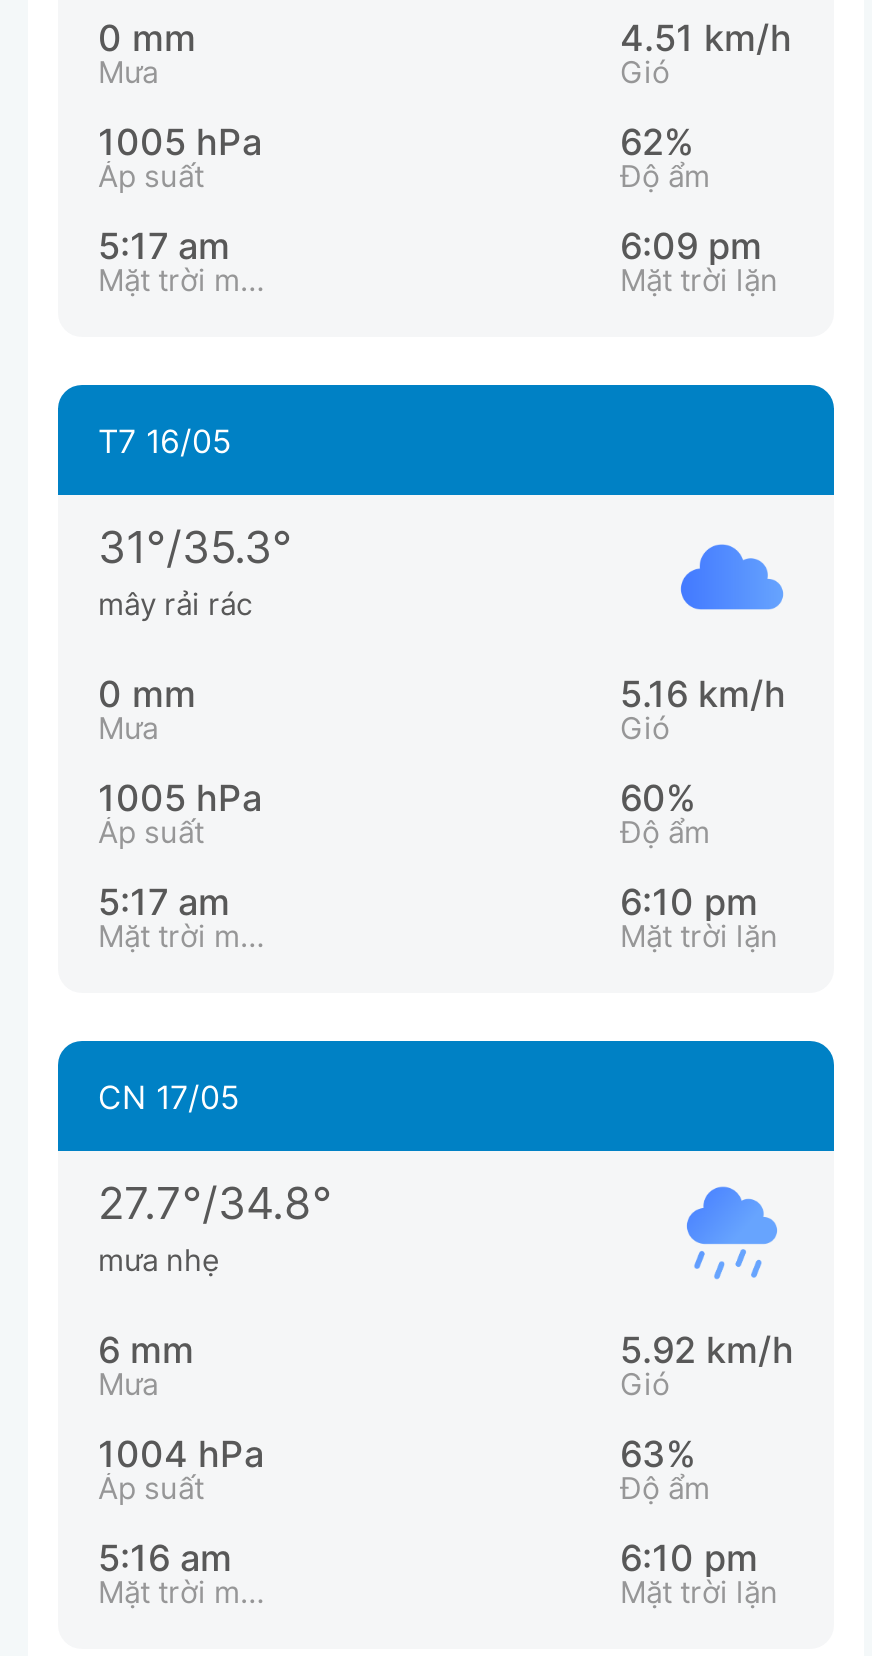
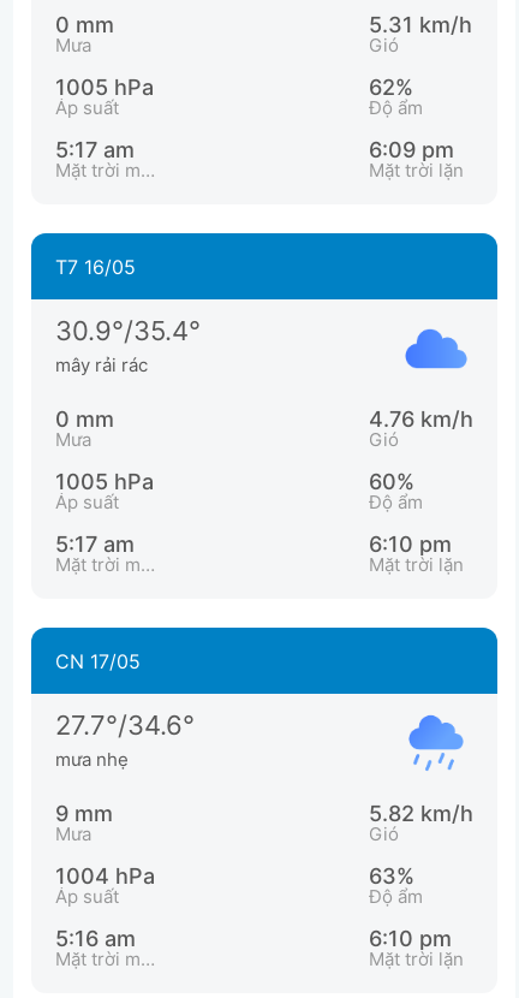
[620,17,792,59] 4.51 km/h -> [369,12,472,37] 5.31 km/h
[98,521,292,573] 31°/35.3° -> [55,315,201,347] 30.9°/35.4°
[620,673,786,715] 5.16 km/h -> [369,406,473,431] 4.76 km/h
[98,1177,332,1229] 27.7°/34.8° -> [55,710,195,741] 27.7°/34.6°
[98,1329,194,1371] 6 mm -> [55,801,113,826] 9 mm
[620,1329,794,1371] 5.92 km/h -> [369,801,473,826] 5.82 km/h

